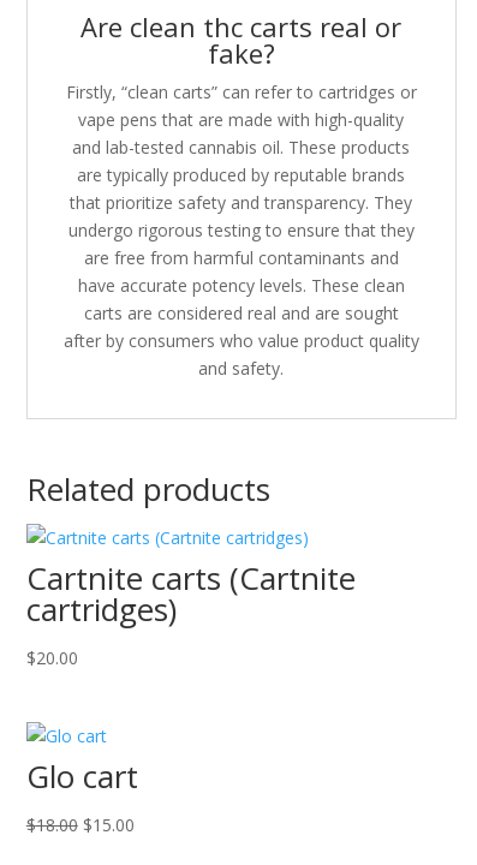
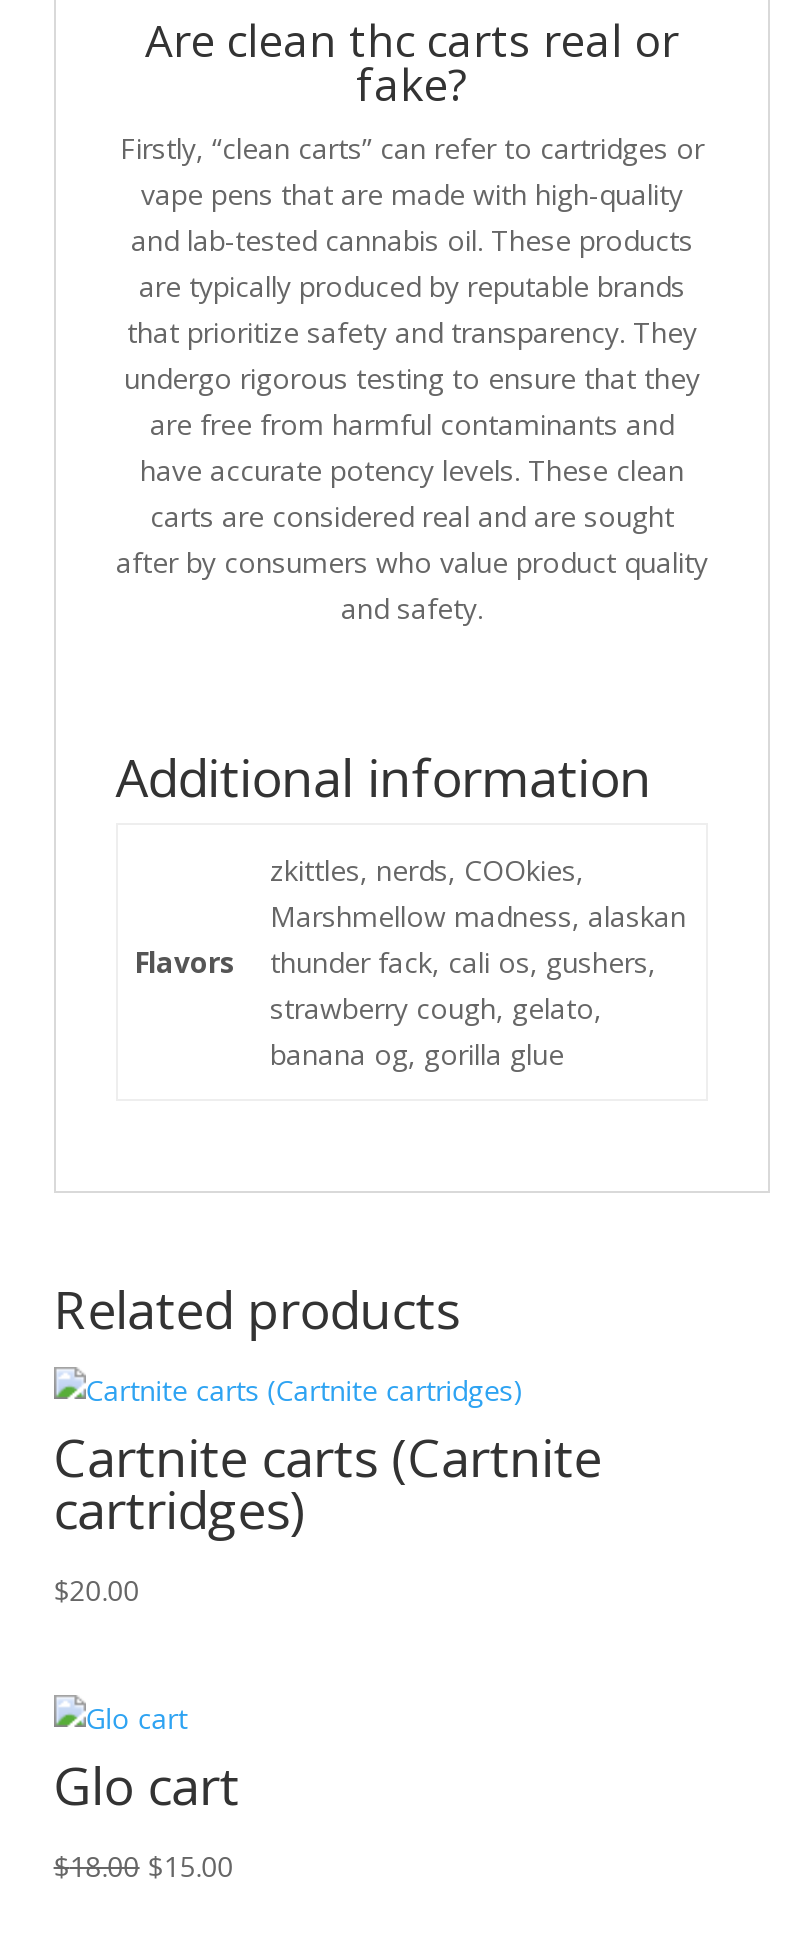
none -> [116,741,652,981] Additional information | Flavors
none -> [270,851,686,1073] zkittles, nerds, COOkies, | Marshmellow madness, alaskan | thunder fack, cali os, gushers, | strawberry cough, gelato, | banana og, gorilla glue

